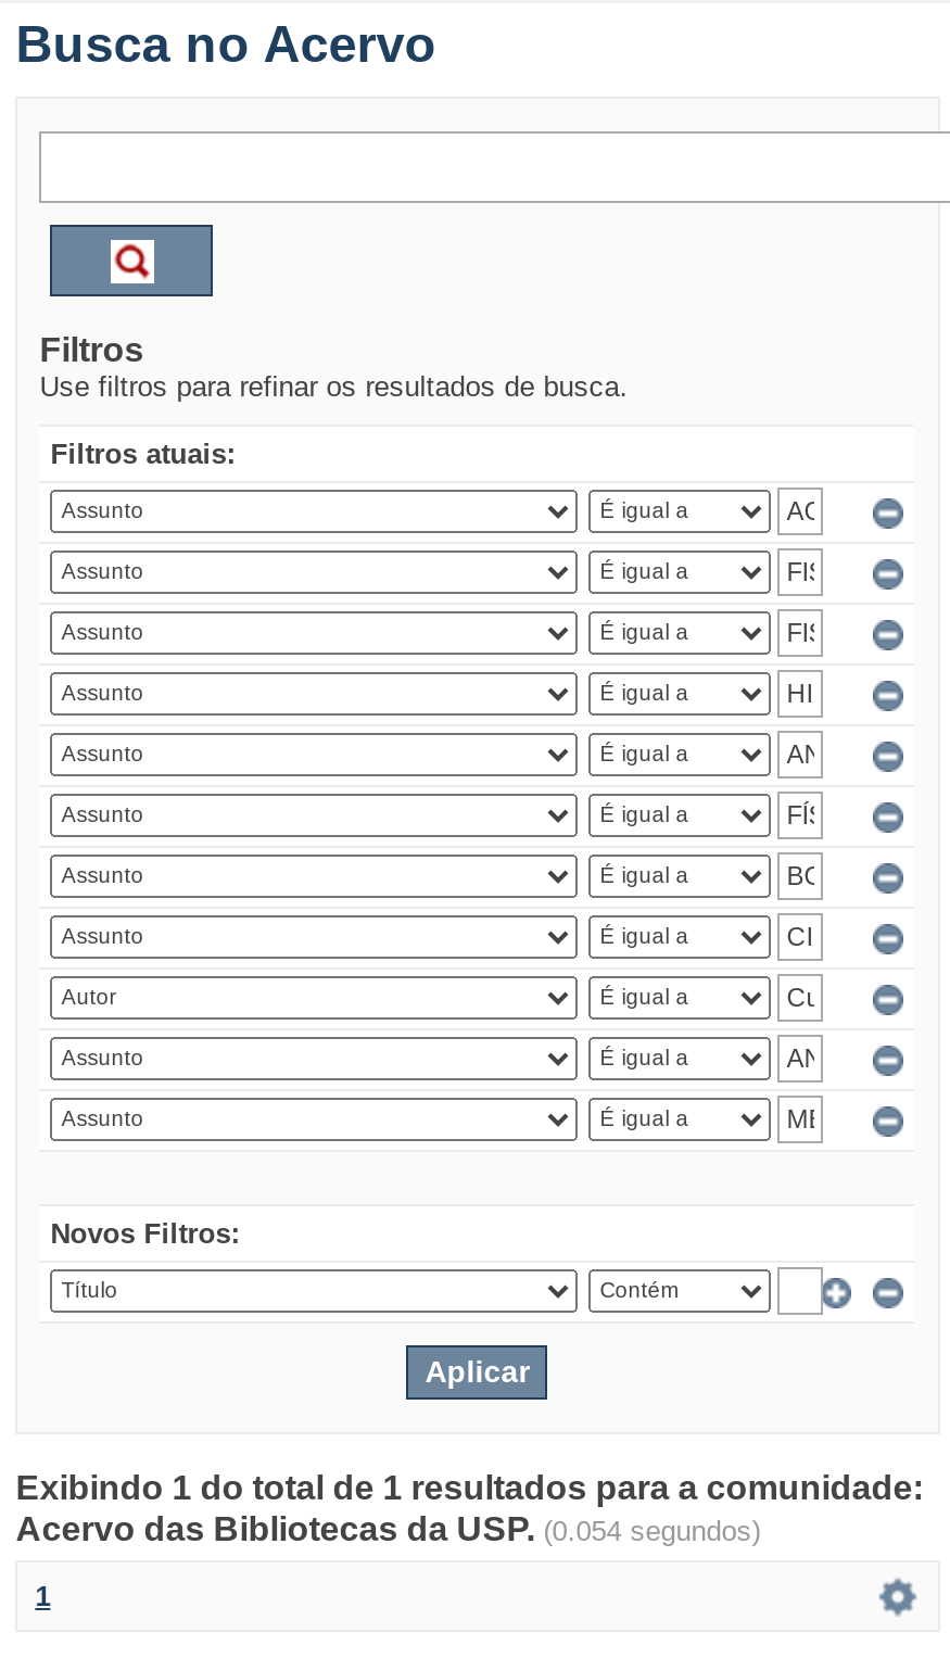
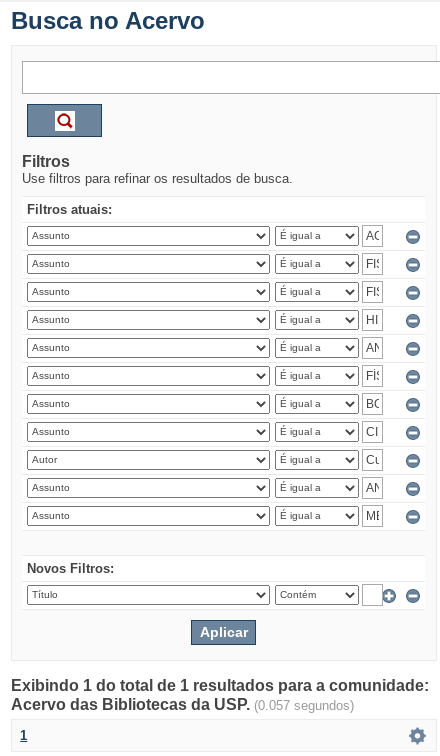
[16,1510,760,1547] Acervo das Bibliotecas da USP. (0.054 segundos) -> [11,696,354,713] Acervo das Bibliotecas da USP. (0.057 segundos)

